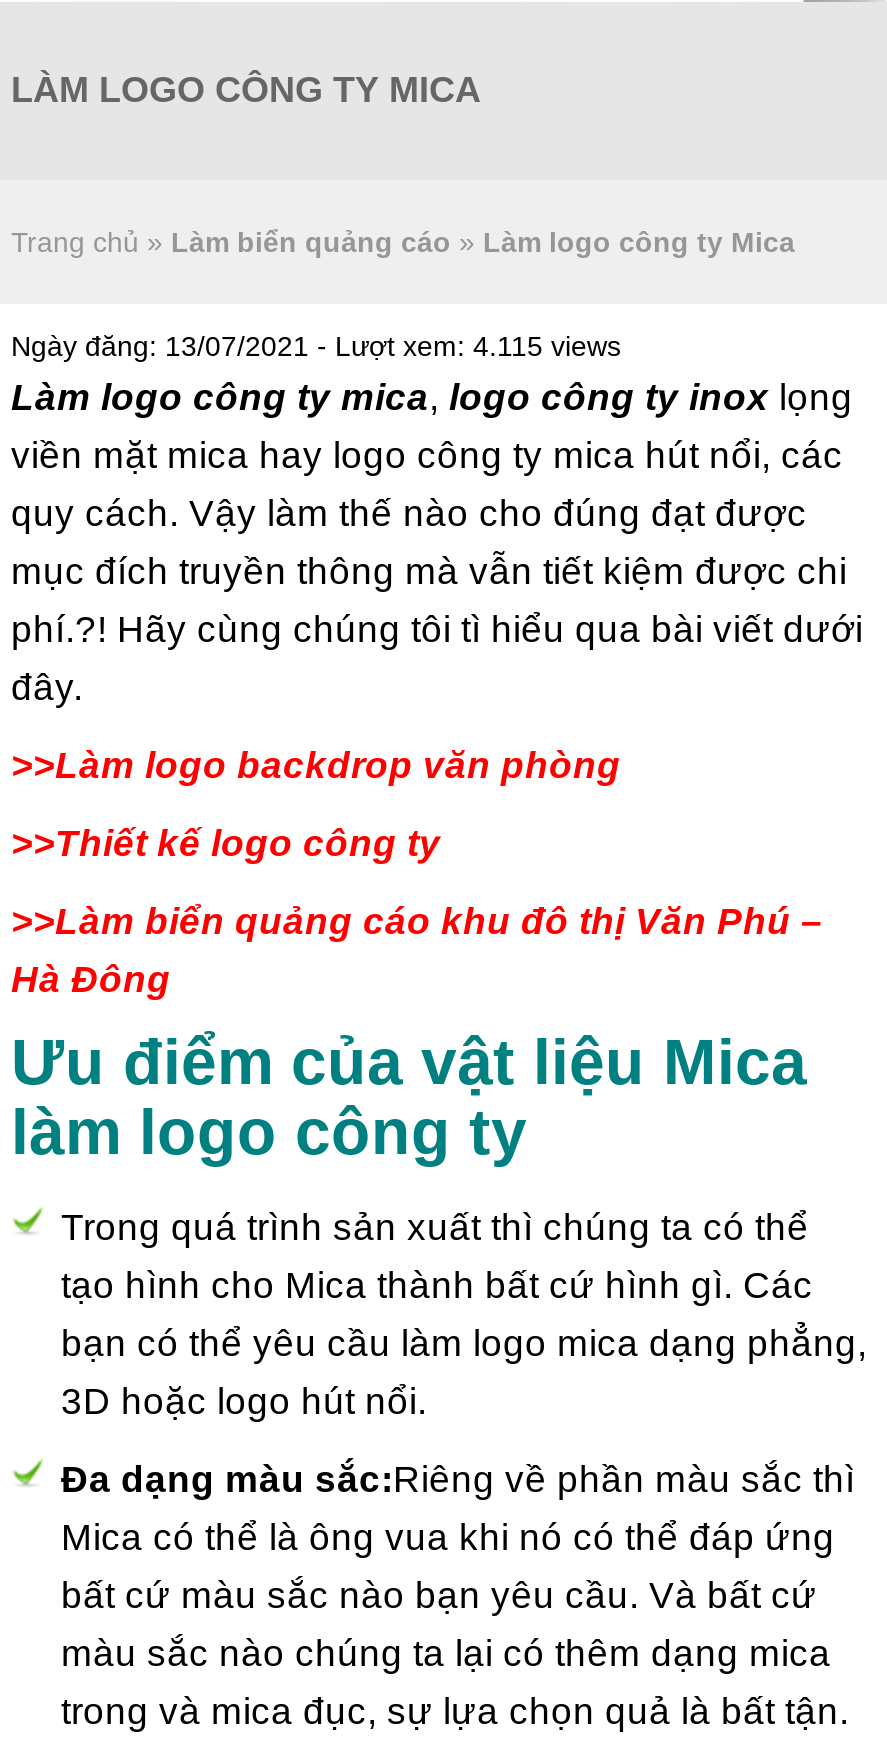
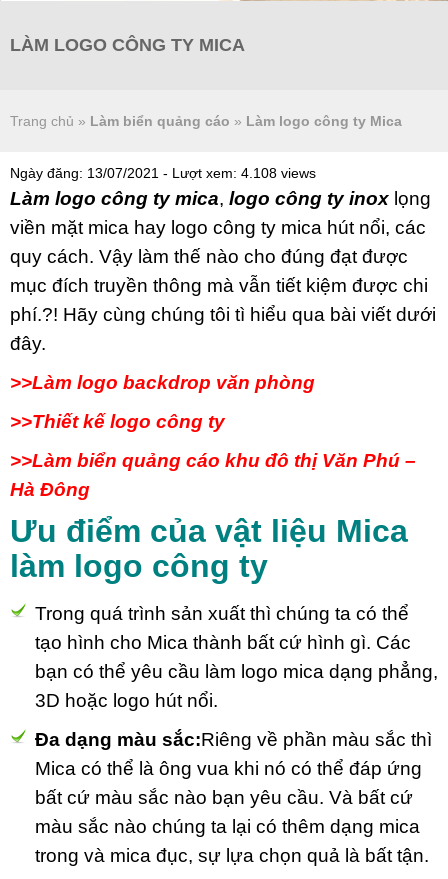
[11,330,621,362] Ngày đăng: 13/07/2021 - Lượt xem: 4.115 views -> [10,165,316,181] Ngày đăng: 13/07/2021 - Lượt xem: 4.108 views

